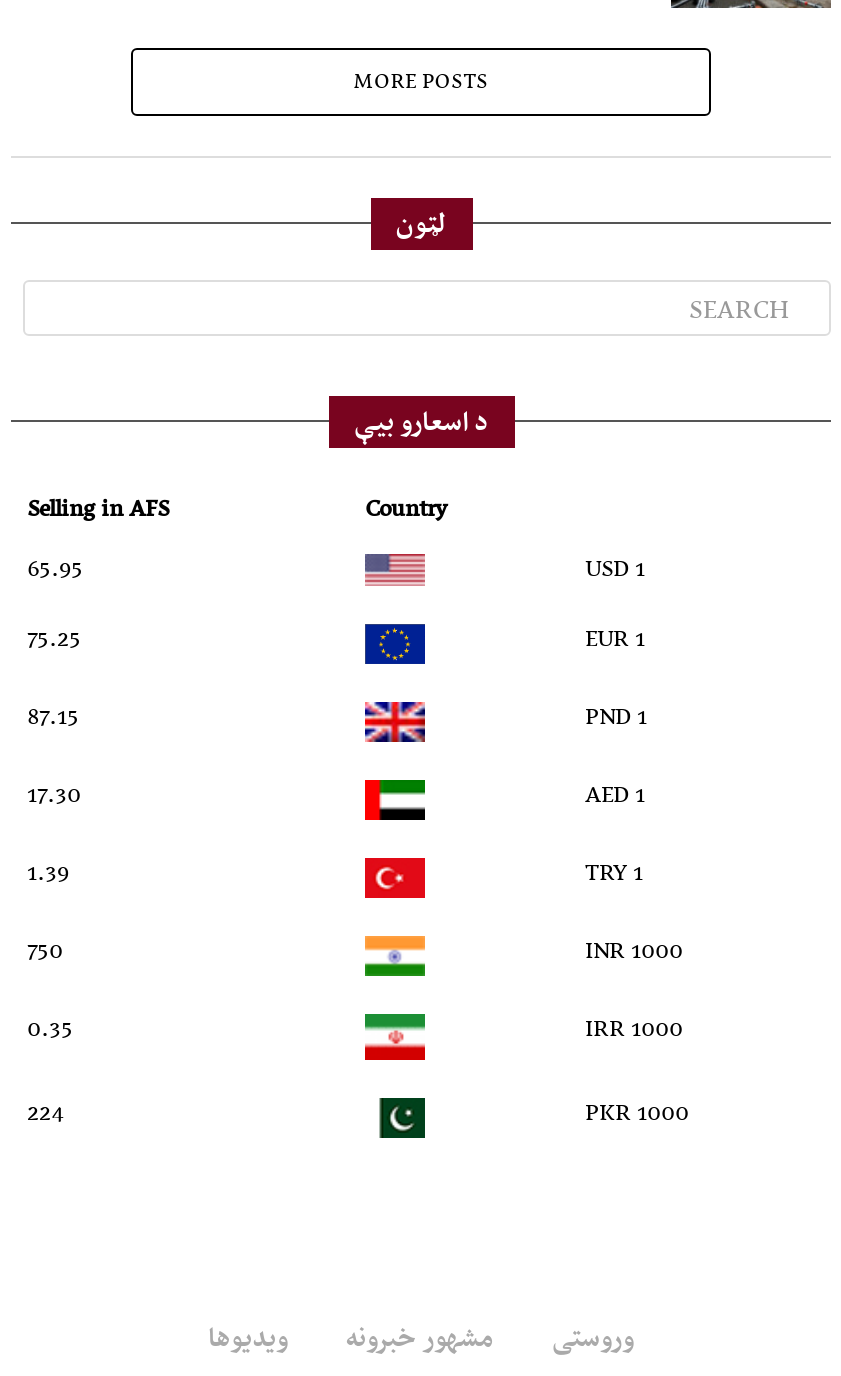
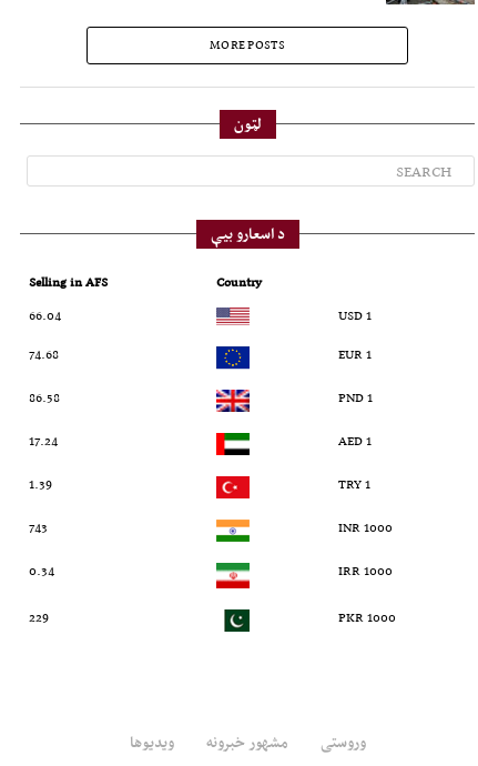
[27,548,83,588] 65.95 -> [29,304,61,326] 66.04
[27,618,81,658] 75.25 -> [29,343,59,365] 74.68
[27,696,79,736] 87.15 -> [29,386,60,409] 86.58
[27,774,81,814] 17.30 -> [29,430,58,452] 17.24
[27,930,63,970] 750 -> [29,516,48,538] 743
[27,1008,73,1048] 0.35 -> [29,560,54,582] 0.34
[27,1092,63,1132] 224 -> [29,606,49,628] 229

